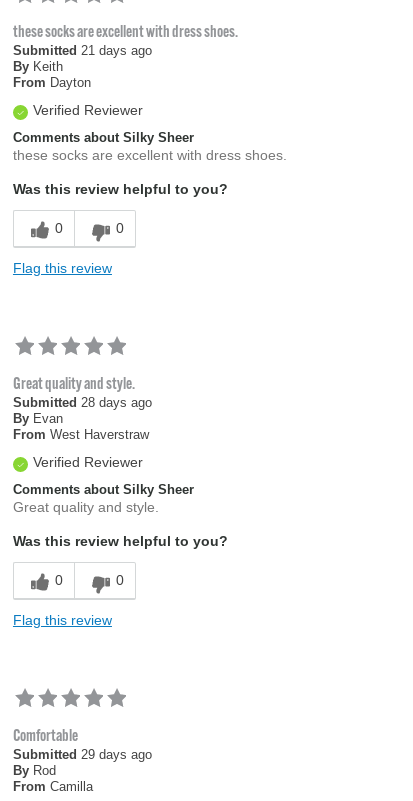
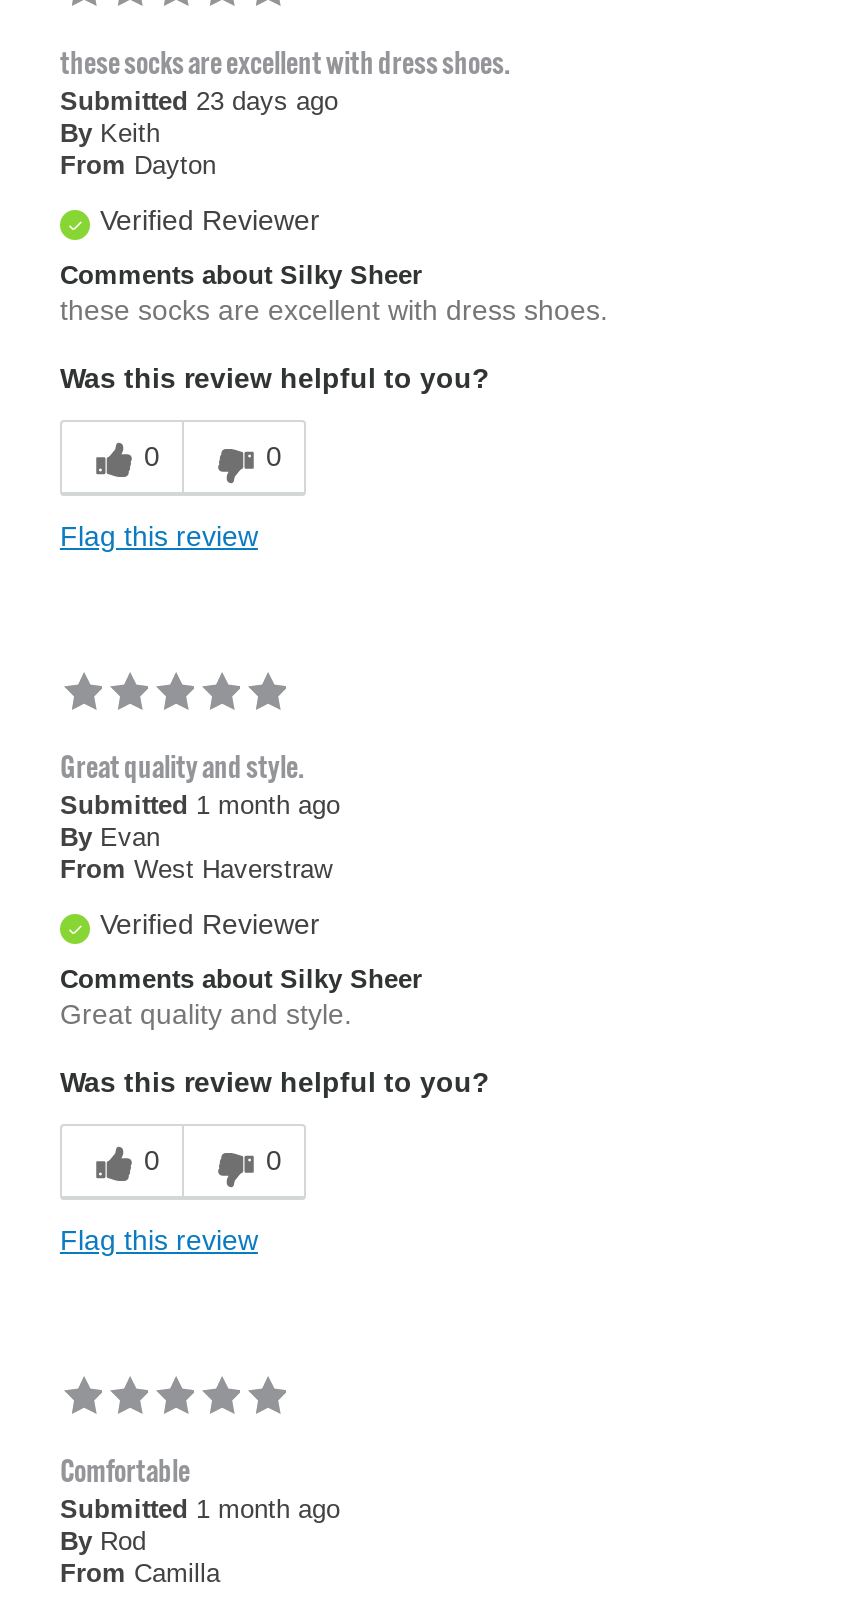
[13,43,152,58] Submitted 21 days ago -> [60,87,338,117] Submitted 23 days ago
[13,395,152,410] Submitted 28 days ago -> [60,791,340,821] Submitted 1 month ago
[13,747,152,762] Submitted 29 days ago -> [60,1495,340,1525] Submitted 1 month ago

